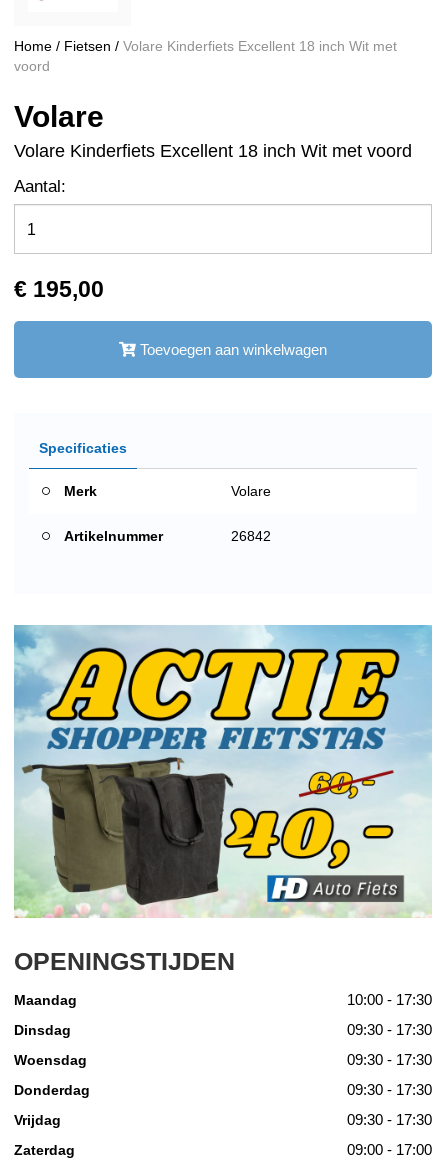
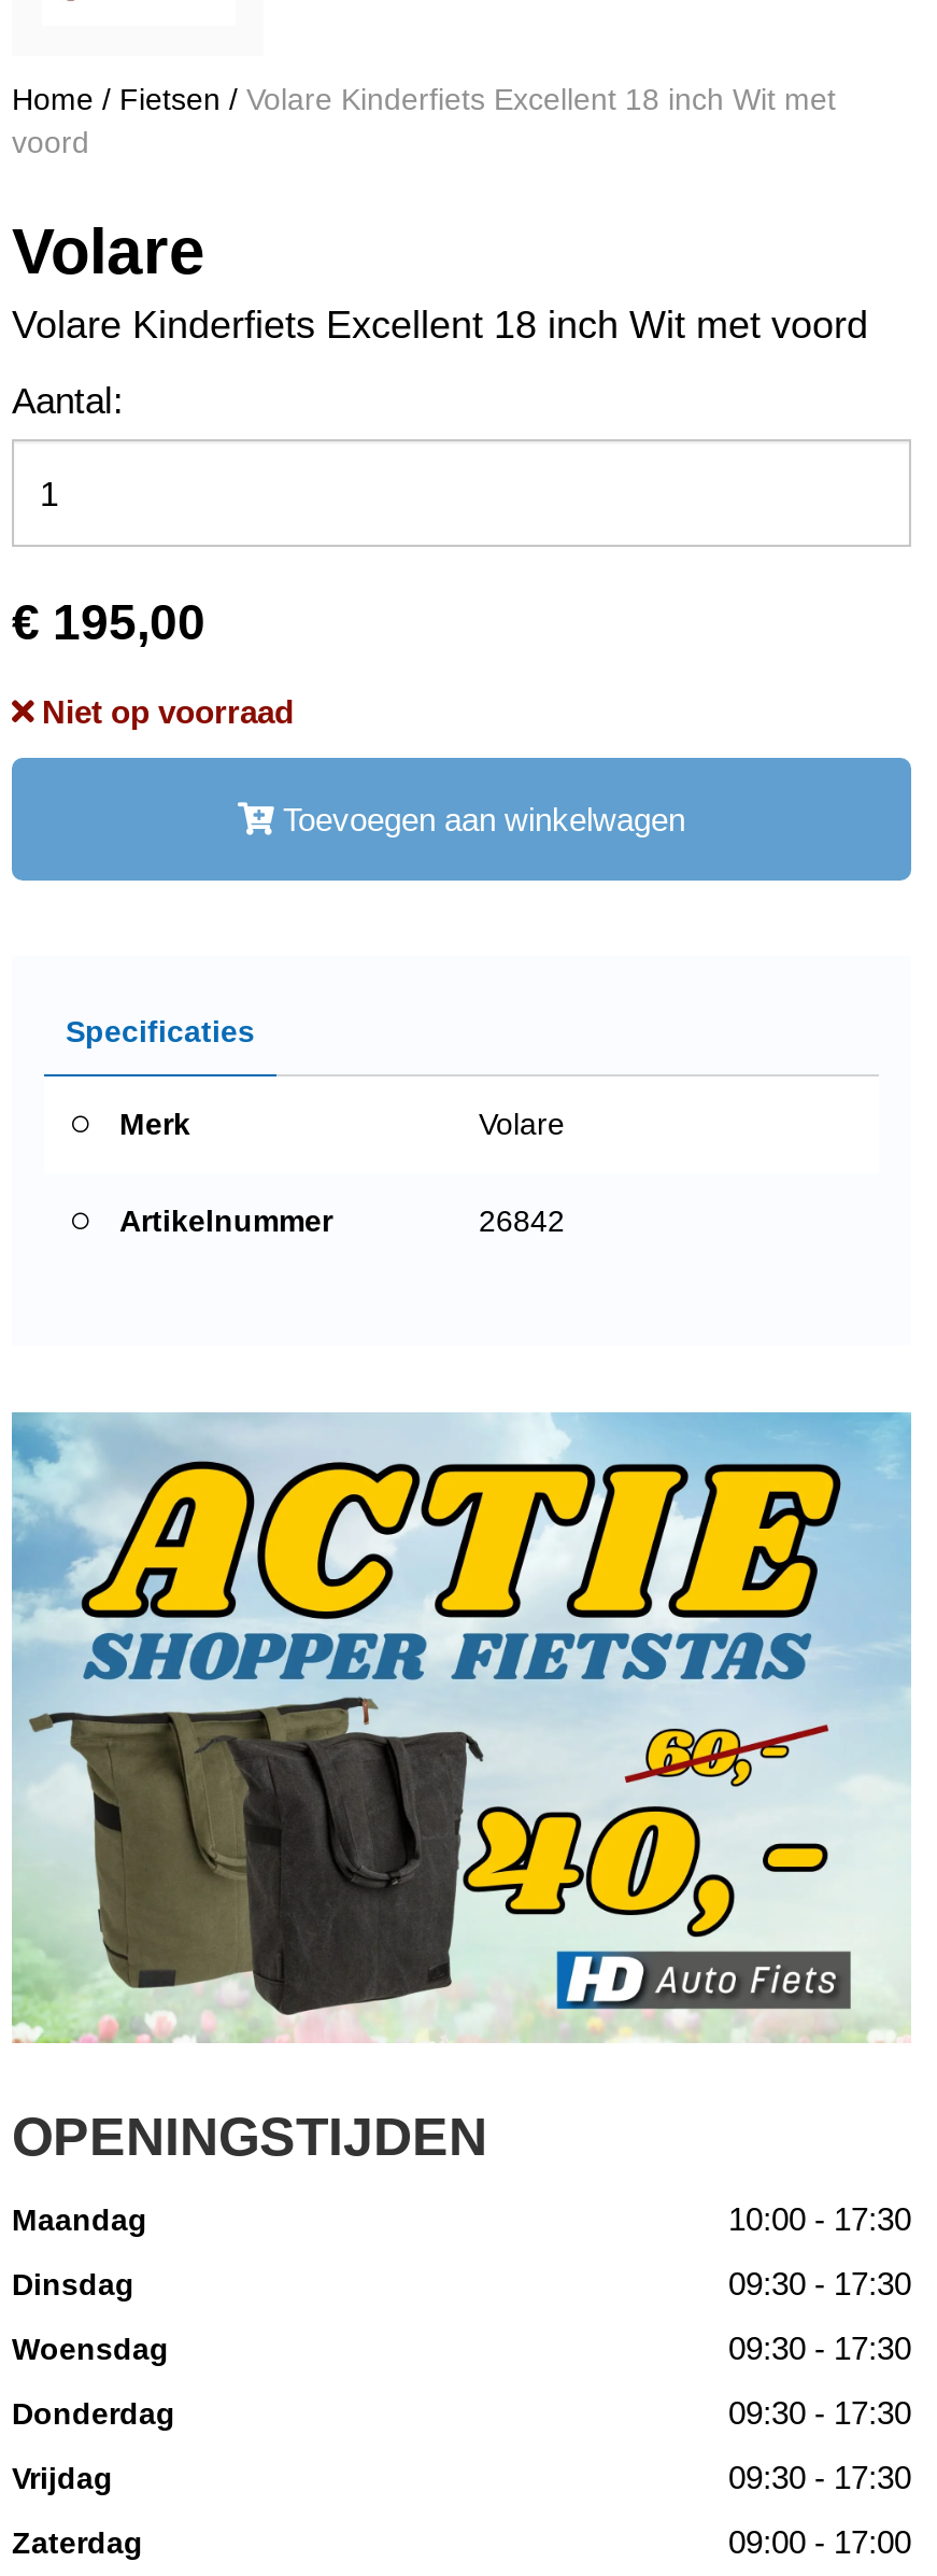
none -> [33,693,294,731] Niet op voorraad

